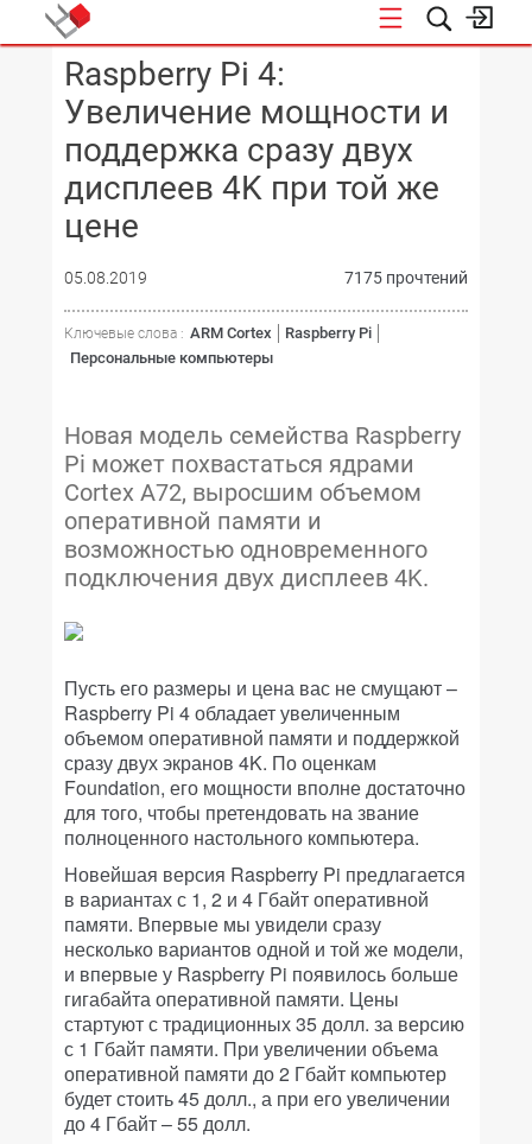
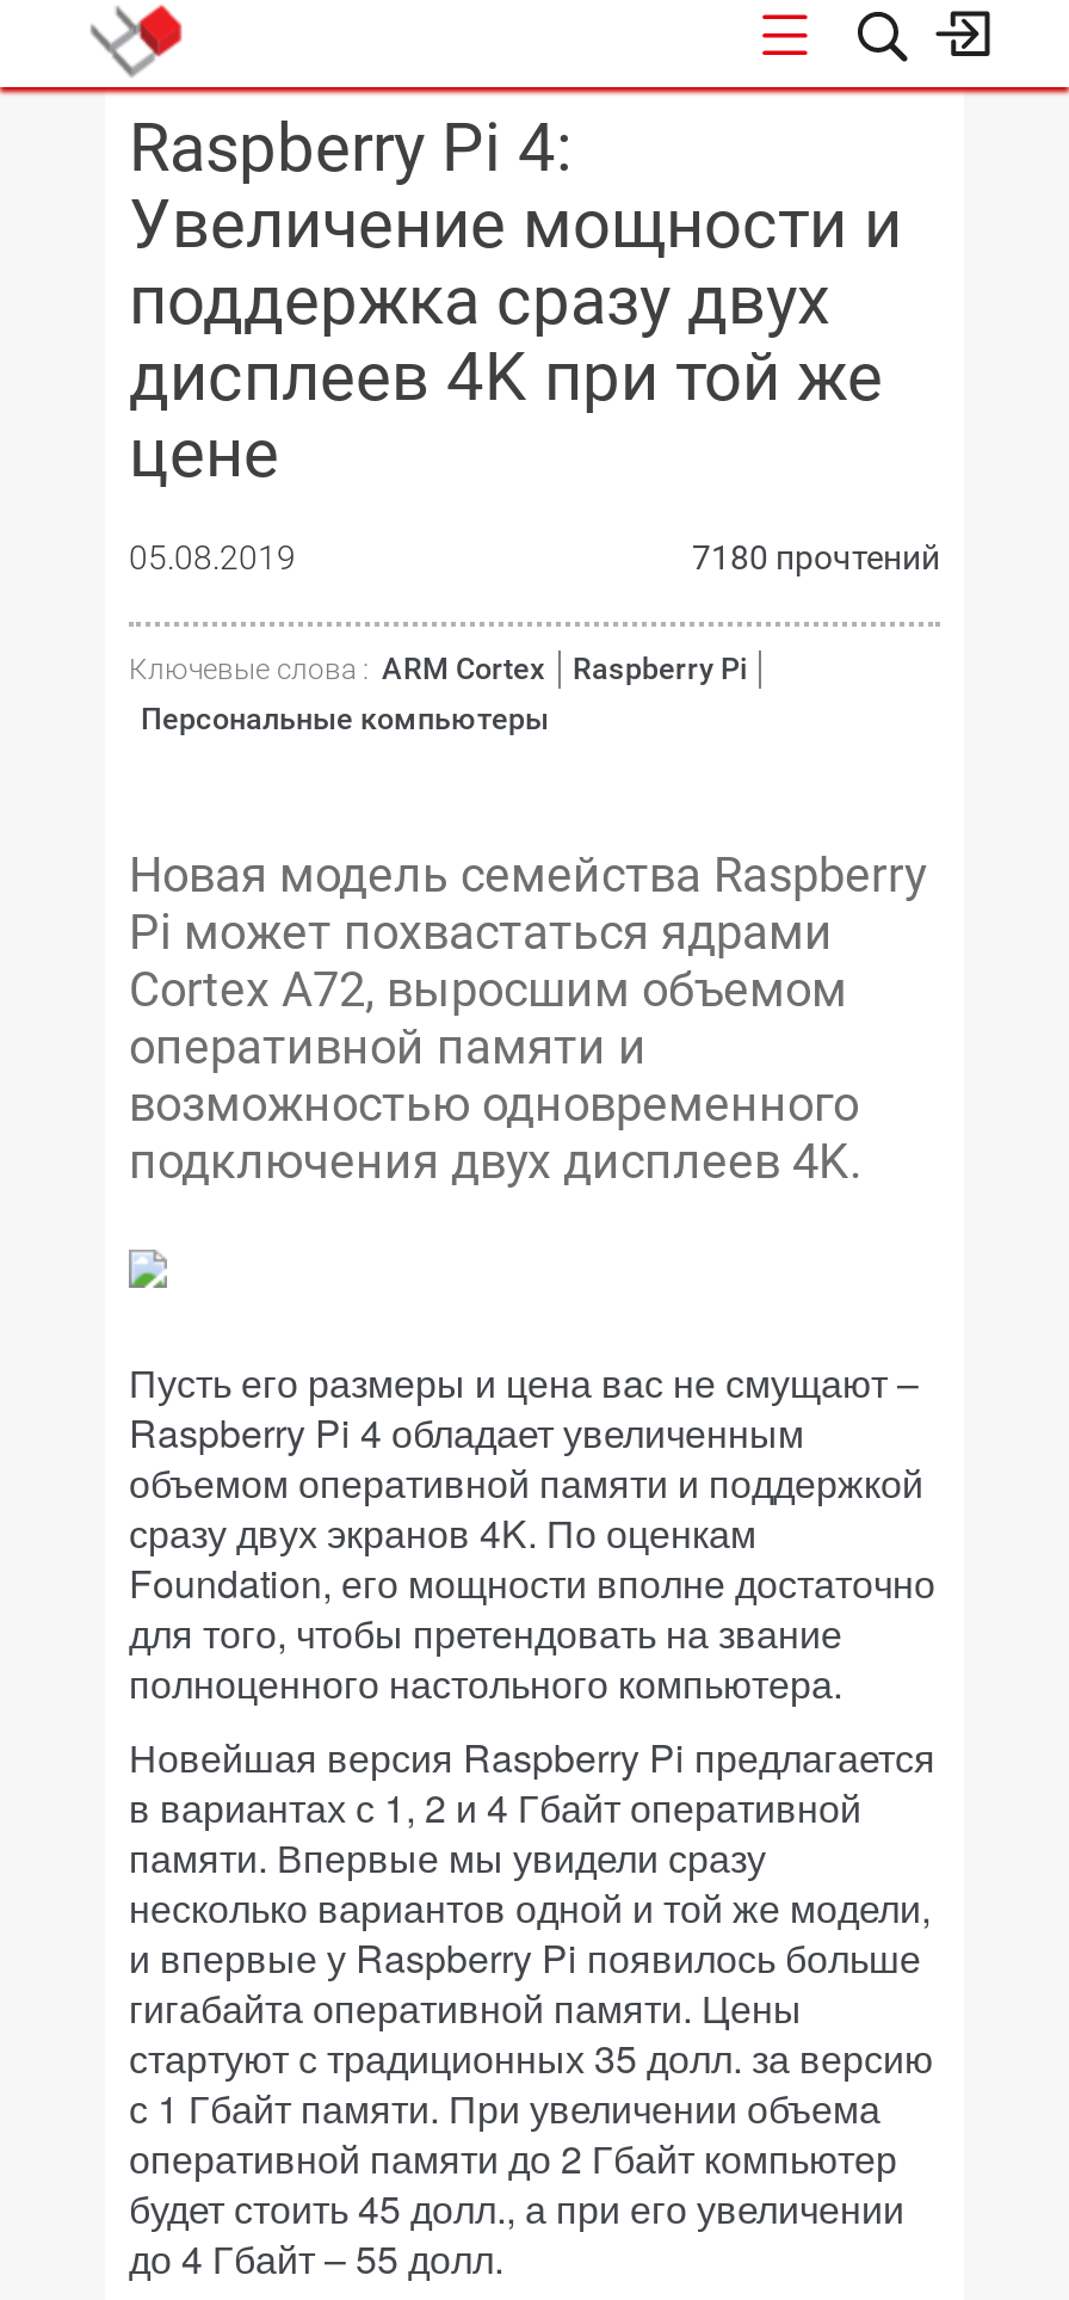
[344,268,468,287] 7175 прочтений -> [692,538,940,576] 7180 прочтений

